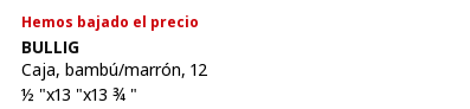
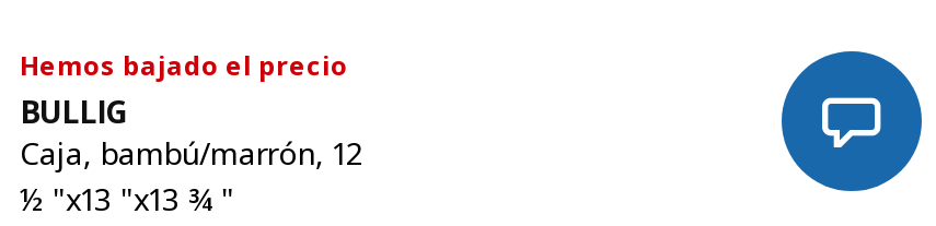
none -> [779,49,924,193] [image]

